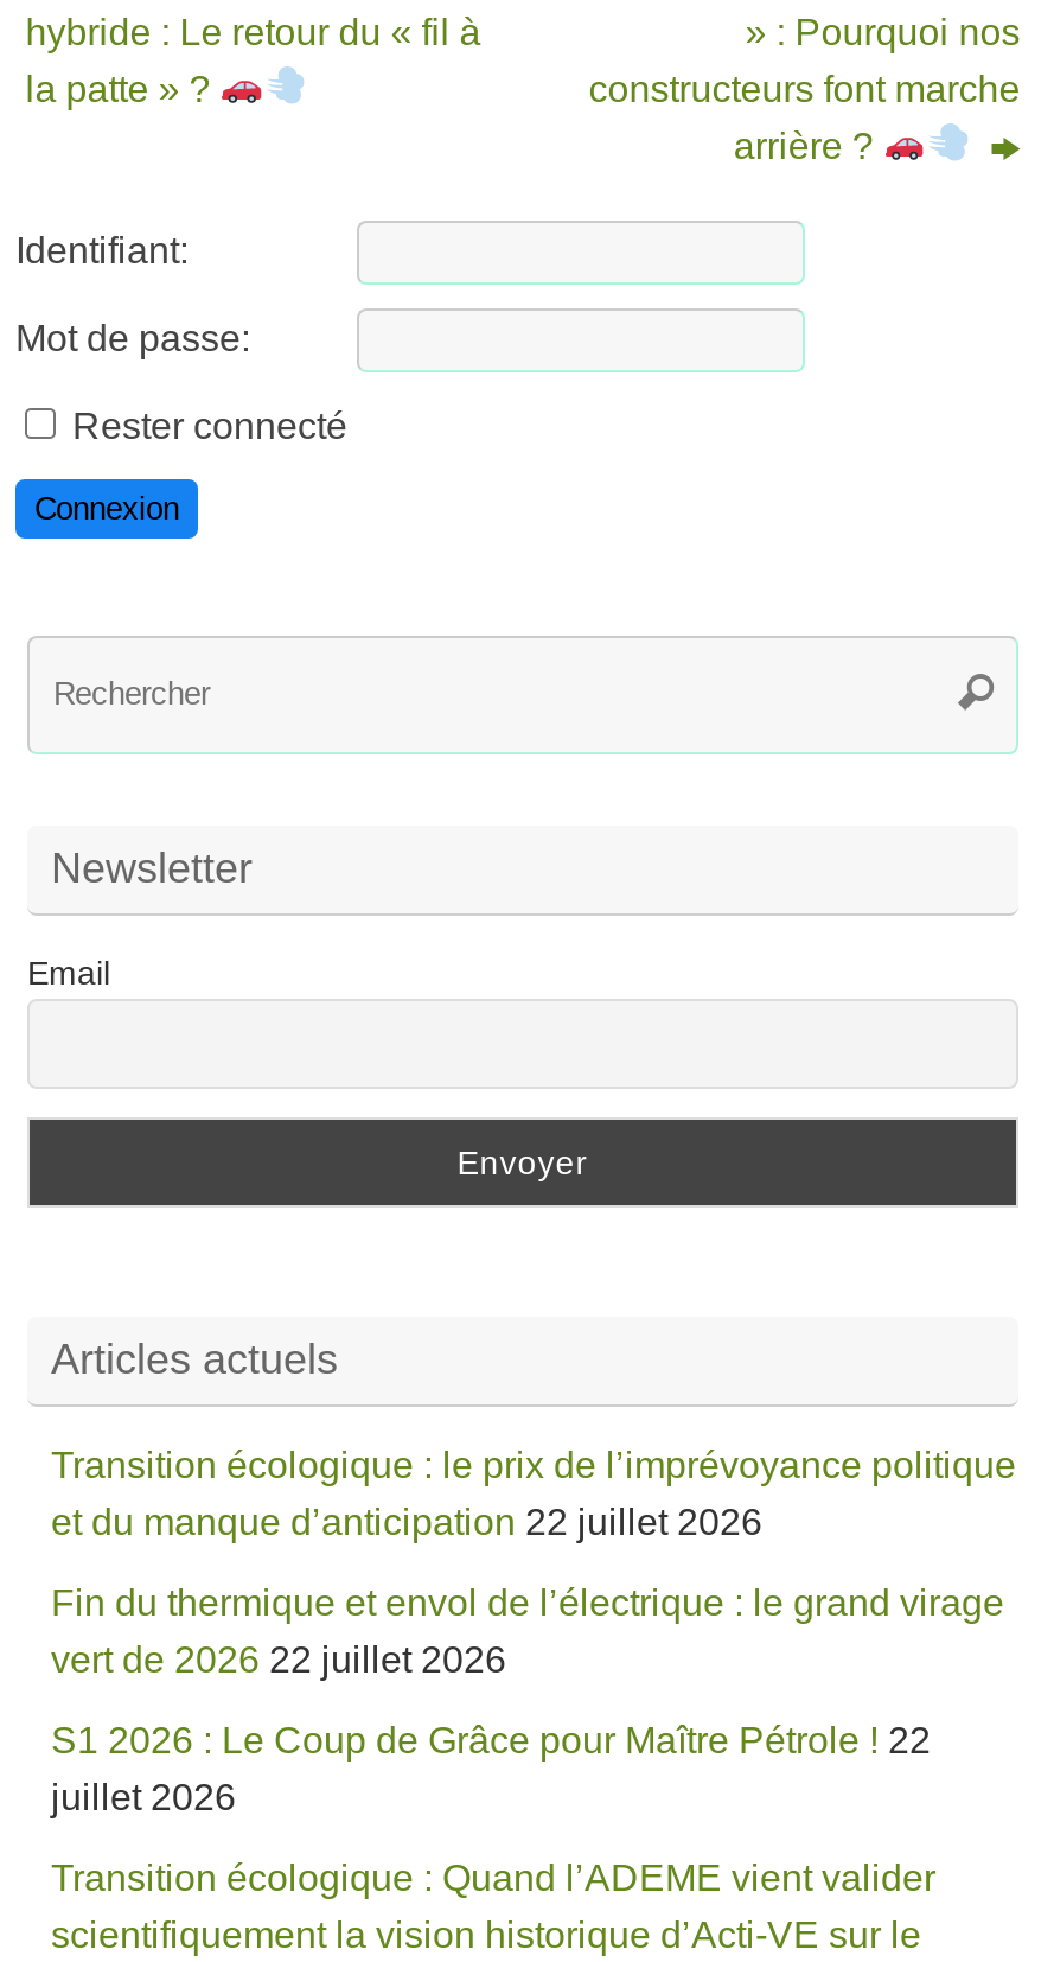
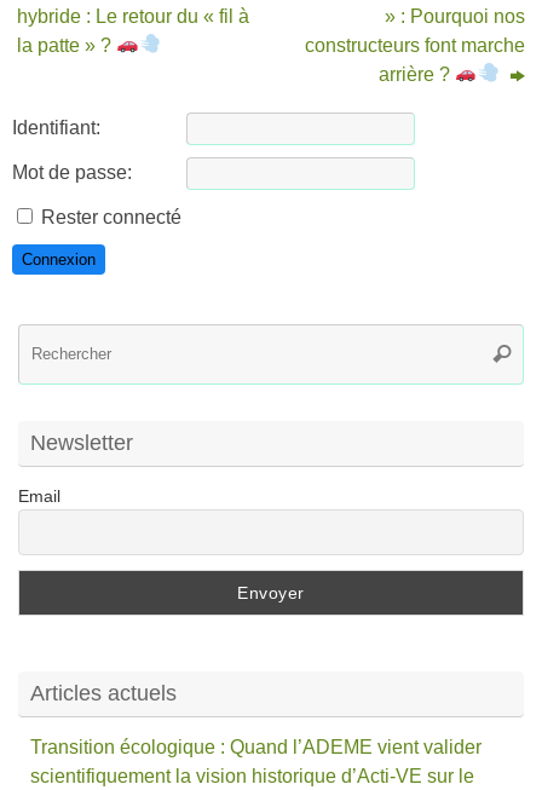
[51,1442,1016,1817] Transition écologique : le prix de l’imprévoyance politique | et du manque d’anticipation 22 juillet 2026 | Fin du thermique et envol de l’électrique : le grand virage | vert de 2026 22 juillet 2026 | S1 2026 : Le Coup de Grâce pour Maître Pétrole ! 22 | juillet 2026 -> none

